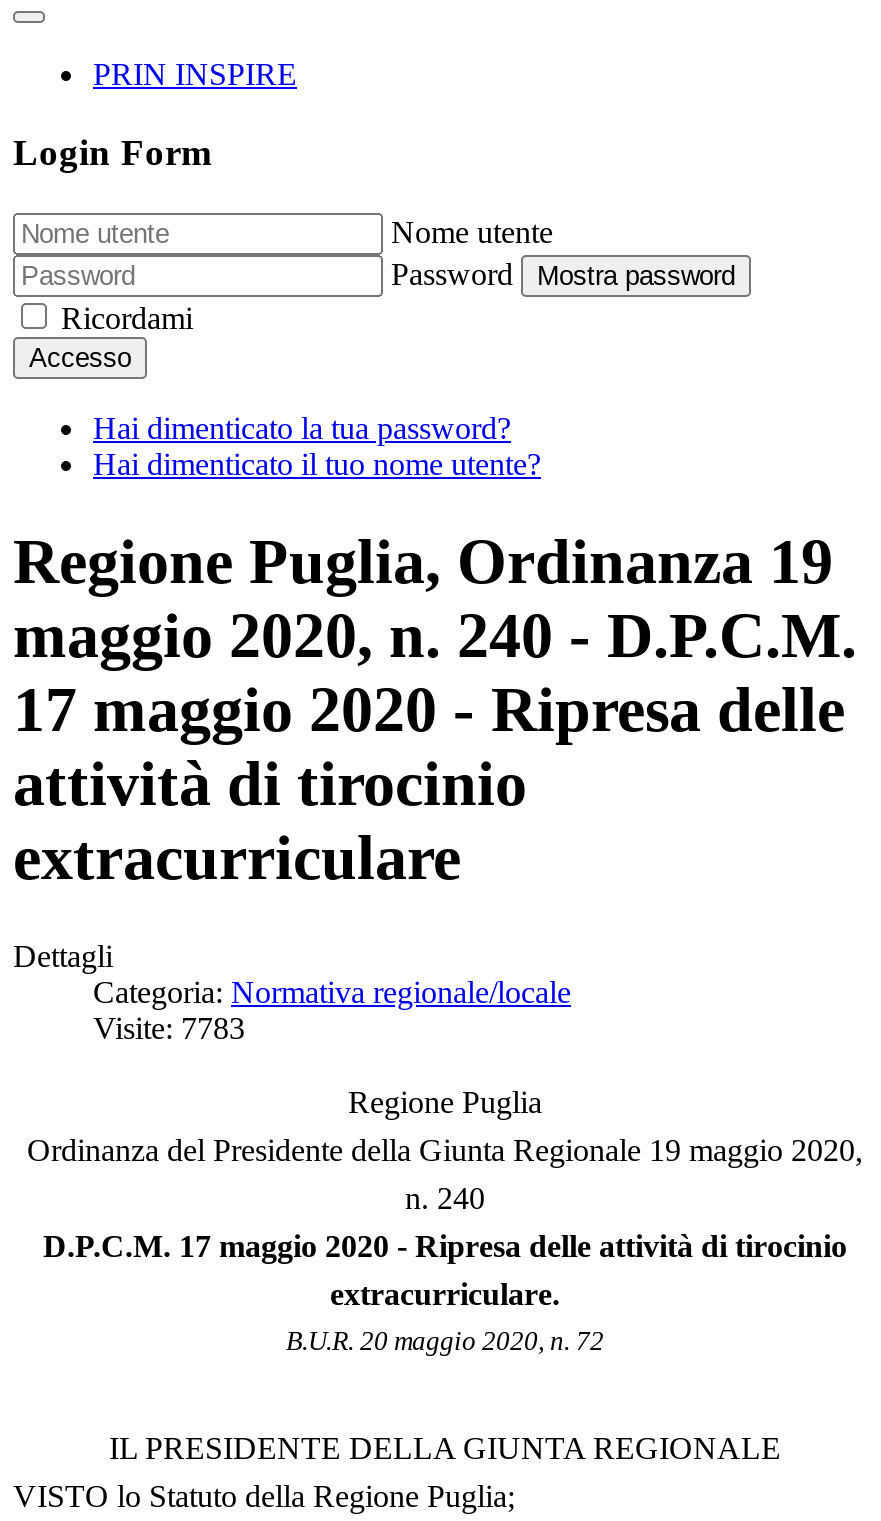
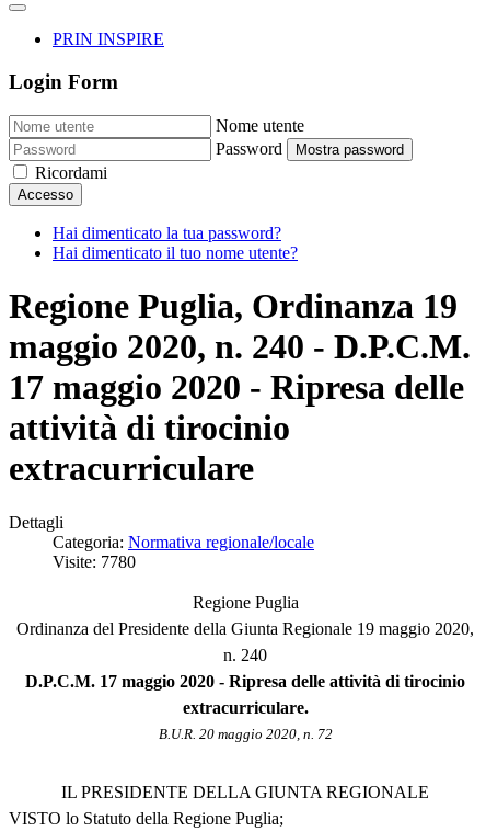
[93,1010,245,1044] Visite: 7783 -> [53,552,136,571] Visite: 7780

